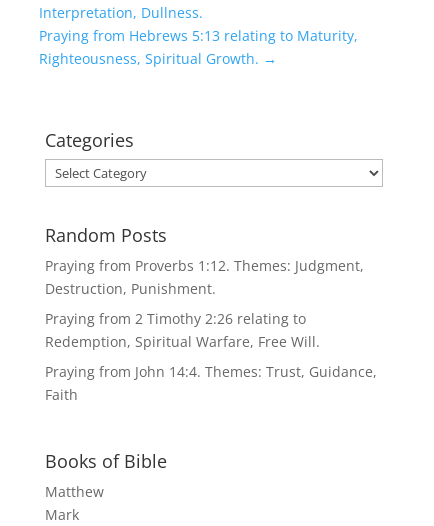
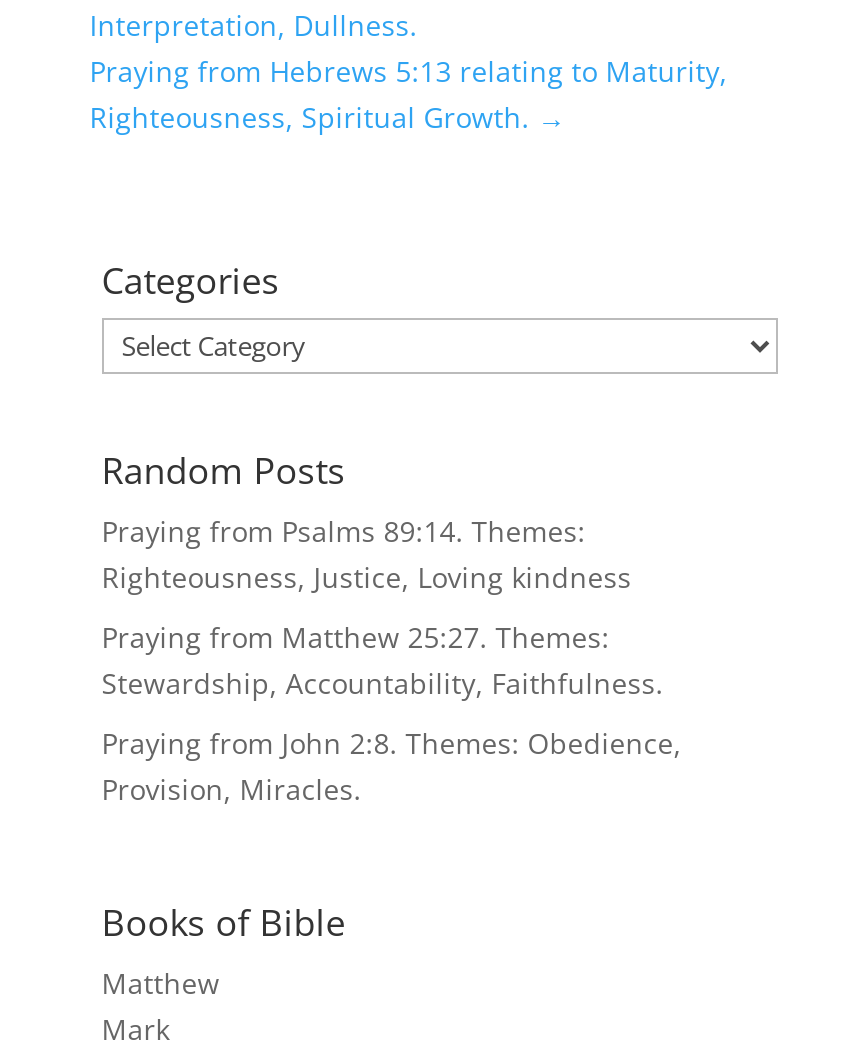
[45,256,364,298] Praying from Proverbs 1:12. Themes: Judgment, | Destruction, Punishment. -> [102,512,632,596] Praying from Psalms 89:14. Themes: | Righteousness, Justice, Loving kindness
[45,309,320,351] Praying from 2 Timothy 2:26 relating to | Redemption, Spiritual Warfare, Free Will. -> [102,618,664,702] Praying from Matthew 25:27. Themes: | Stewardship, Accountability, Faithfulness.
[45,362,377,404] Praying from John 14:4. Themes: Trust, Guidance, | Faith -> [102,724,682,808] Praying from John 2:8. Themes: Obedience, | Provision, Miracles.

